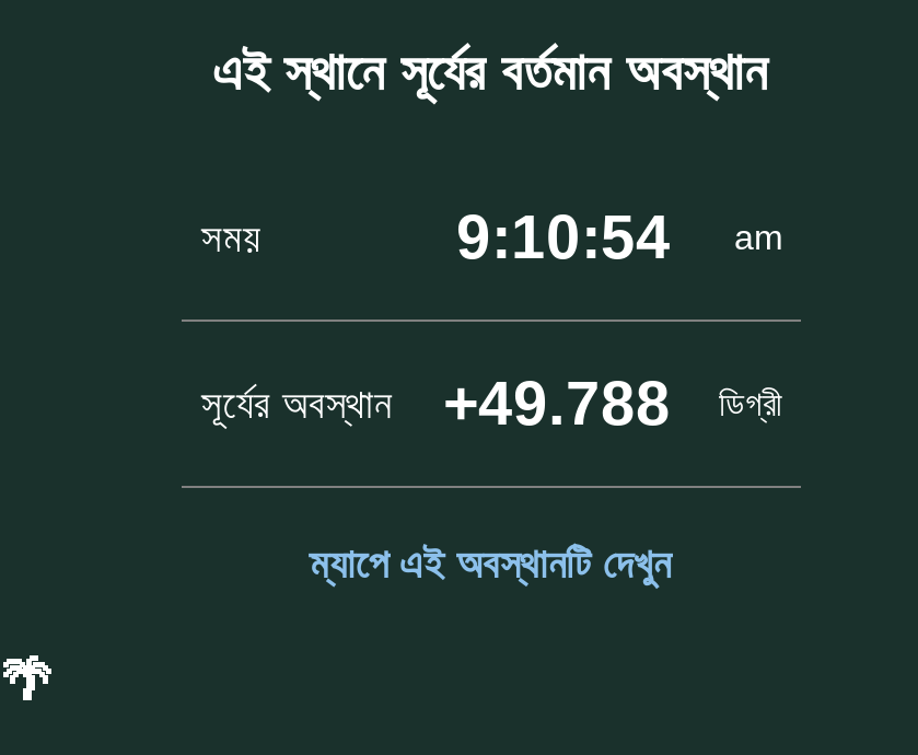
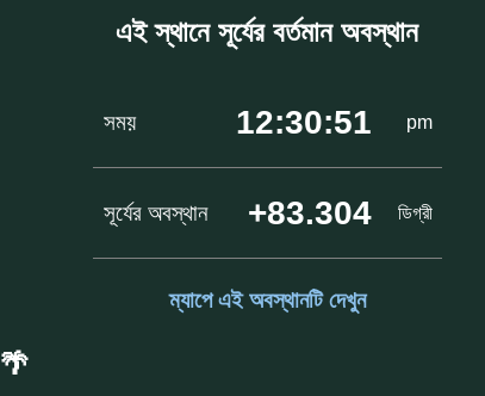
[456,204,782,272] 9:10:54 | am -> [235,104,432,141] 12:30:51 | pm
[201,370,782,438] সূর্যের অবস্থান +49.788 ডিগ্রী -> [103,195,432,232] সূর্যের অবস্থান +83.304 ডিগ্রী

